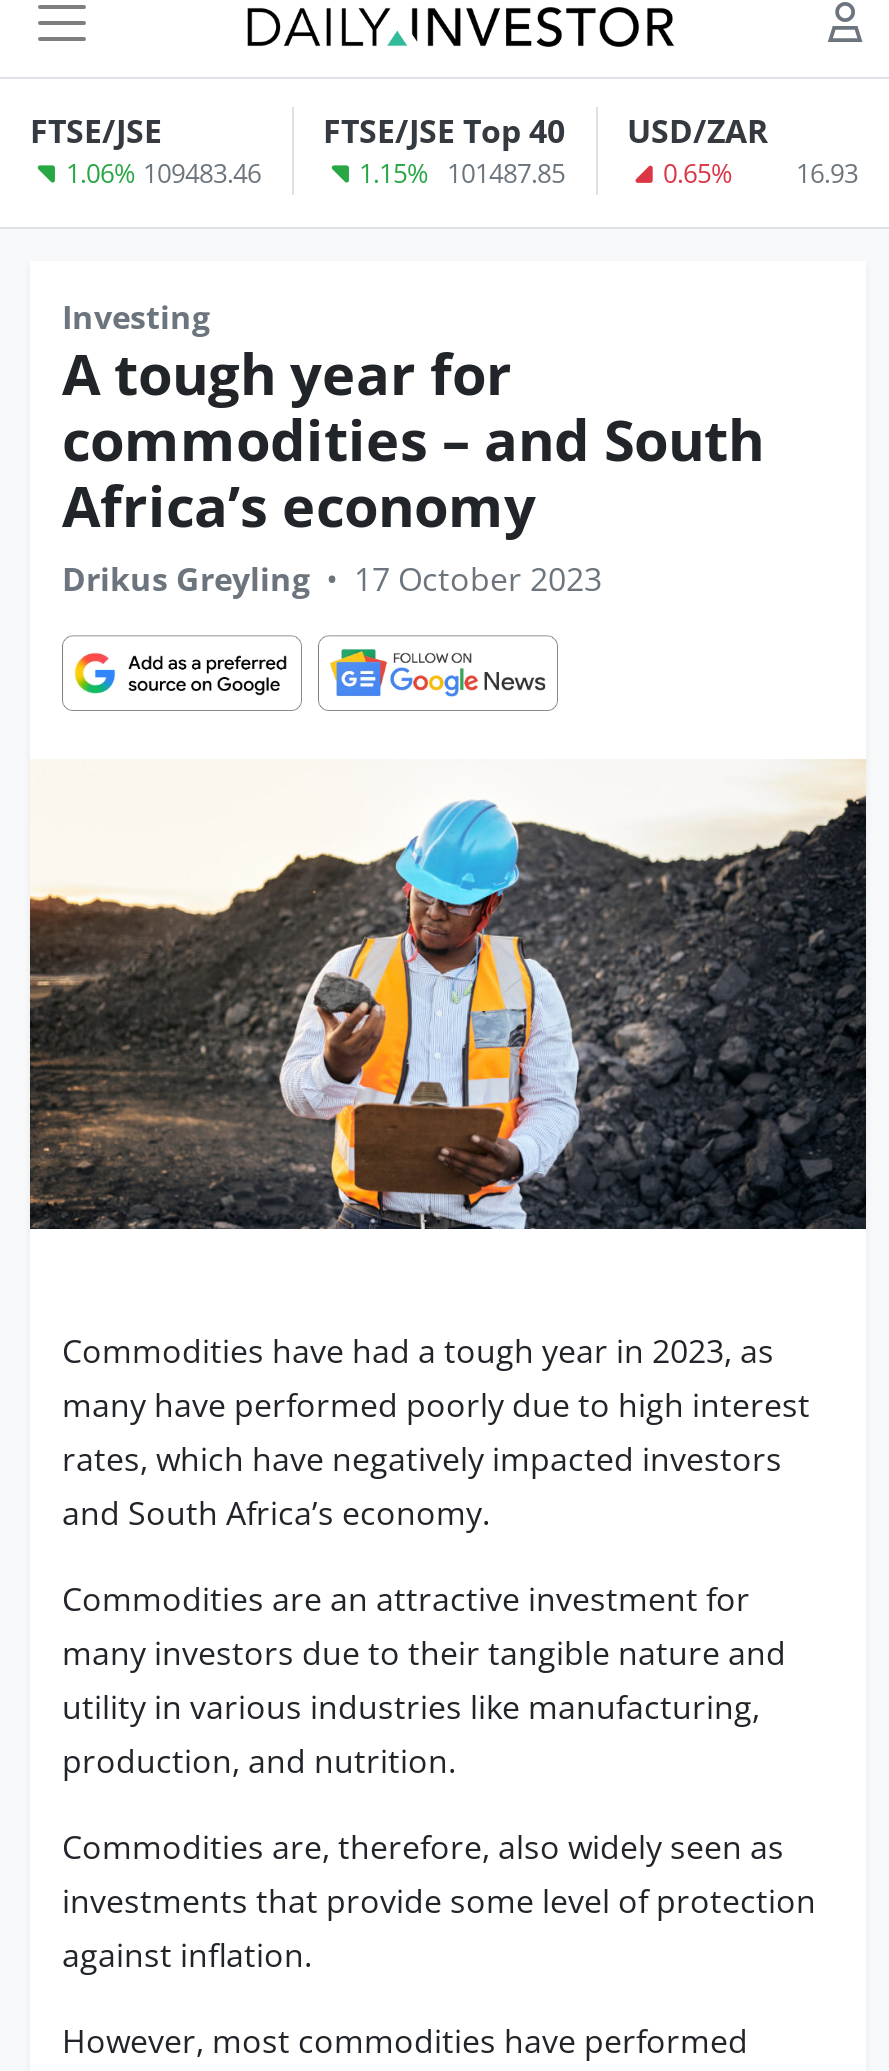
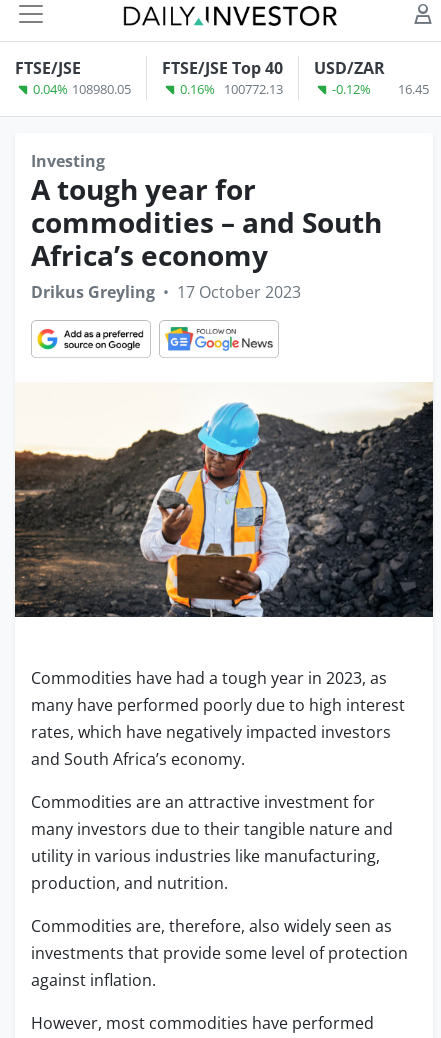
[60,155,261,191] 1.06% 109483.46 -> [30,80,130,98] 0.04% 108980.05
[353,155,565,191] 1.15% 101487.85 -> [176,80,282,98] 0.16% 100772.13
[657,155,733,191] 0.65% -> [328,80,370,98] -0.12%
[796,155,858,191] 16.93 -> [398,80,429,98] 16.45

